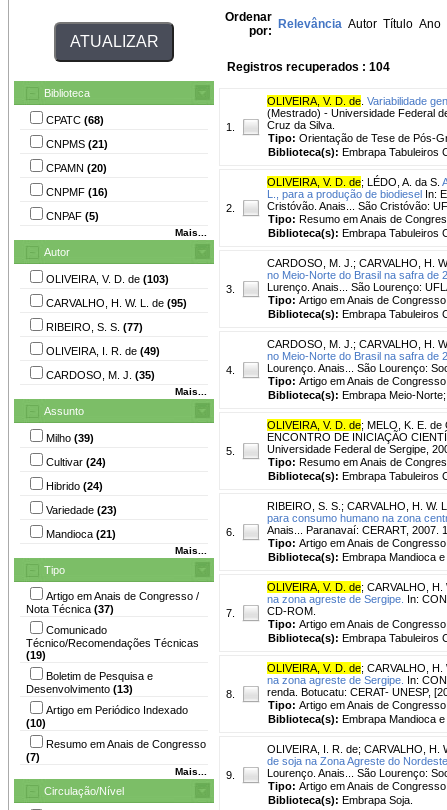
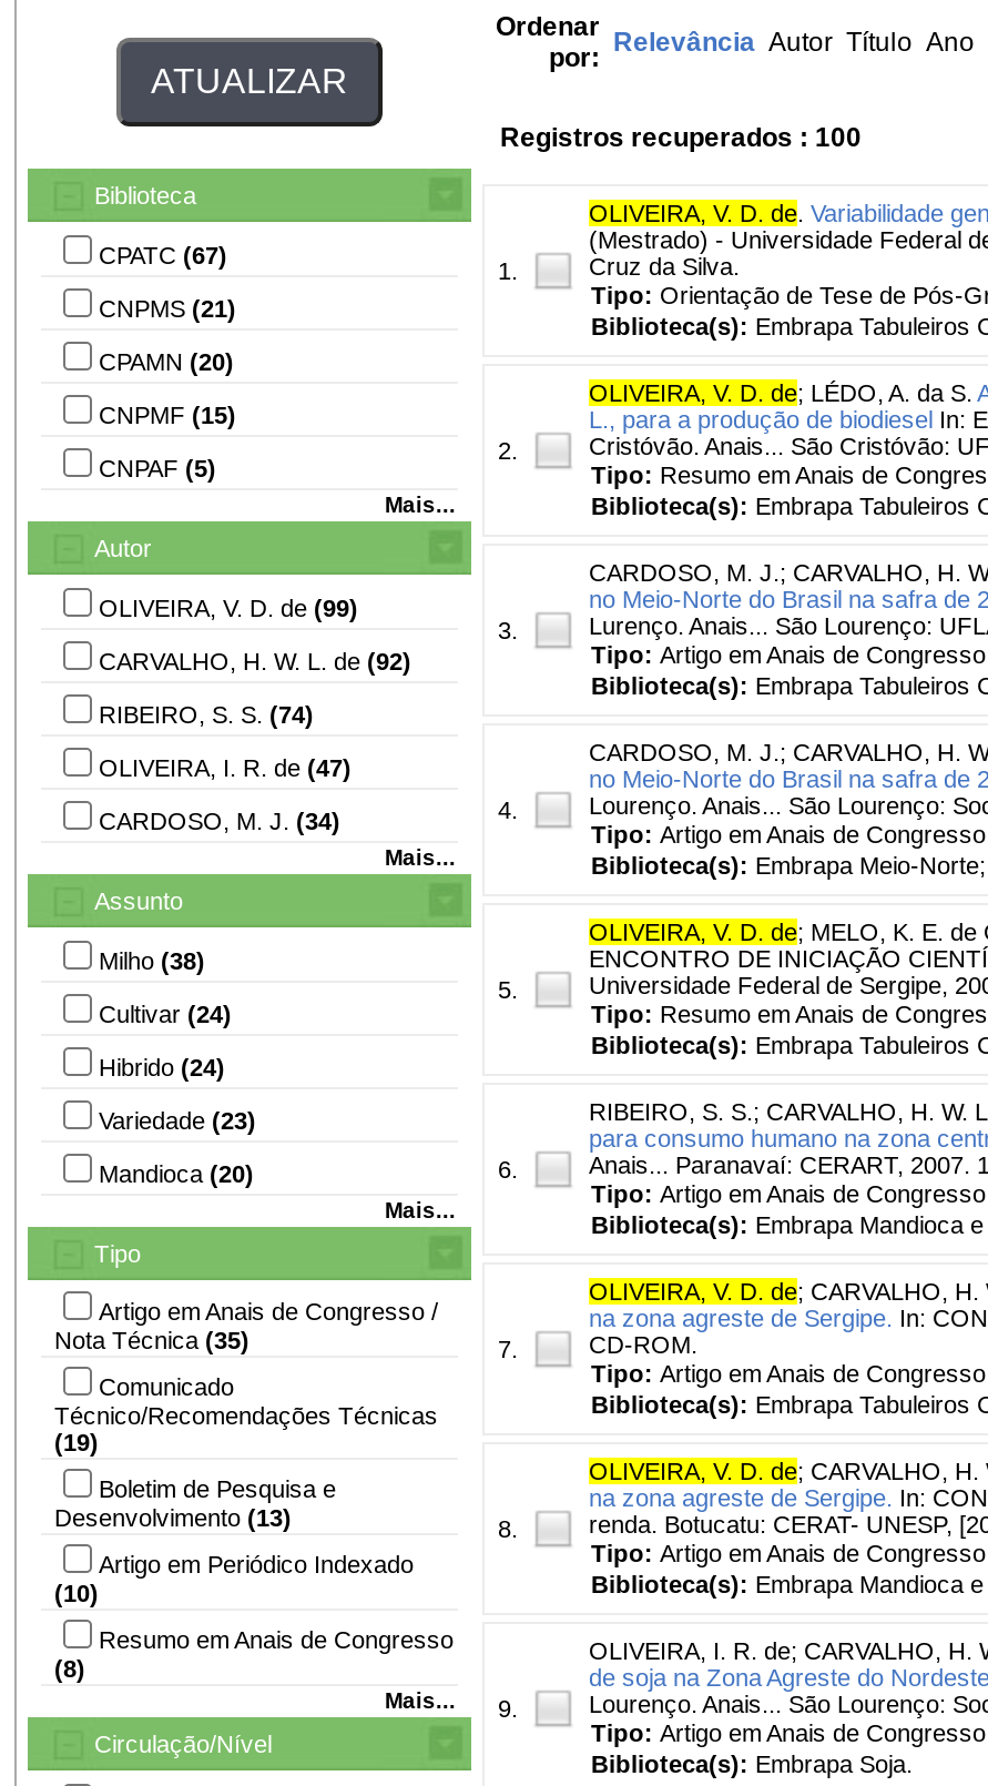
[227,59,390,73] Registros recuperados : 104 -> [500,121,862,152] Registros recuperados : 100
[46,113,104,125] CPATC (68) -> [99,241,227,267] CPATC (67)
[46,185,108,197] CNPMF (16) -> [99,400,236,427] CNPMF (15)
[46,272,169,284] OLIVEIRA, V. D. de (103) -> [99,593,358,620] OLIVEIRA, V. D. de (99)
[46,296,187,308] CARVALHO, H. W. L. de (95) -> [99,647,411,673] CARVALHO, H. W. L. de (92)
[46,320,143,332] RIBEIRO, S. S. (77) -> [99,700,314,727] RIBEIRO, S. S. (74)
[46,344,160,356] OLIVEIRA, I. R. de (49) -> [99,753,352,780] OLIVEIRA, I. R. de (47)
[46,368,155,380] CARDOSO, M. J. (35) -> [99,806,340,833] CARDOSO, M. J. (34)
[46,431,94,443] Milho (39) -> [99,946,205,973] Milho (38)
[46,527,116,539] Mandioca (21) -> [99,1159,254,1186] Mandioca (20)
[26,602,114,614] Nota Técnica (37) -> [54,1326,249,1352] Nota Técnica (35)
[26,750,40,762] (7) -> [54,1654,85,1681] (8)

